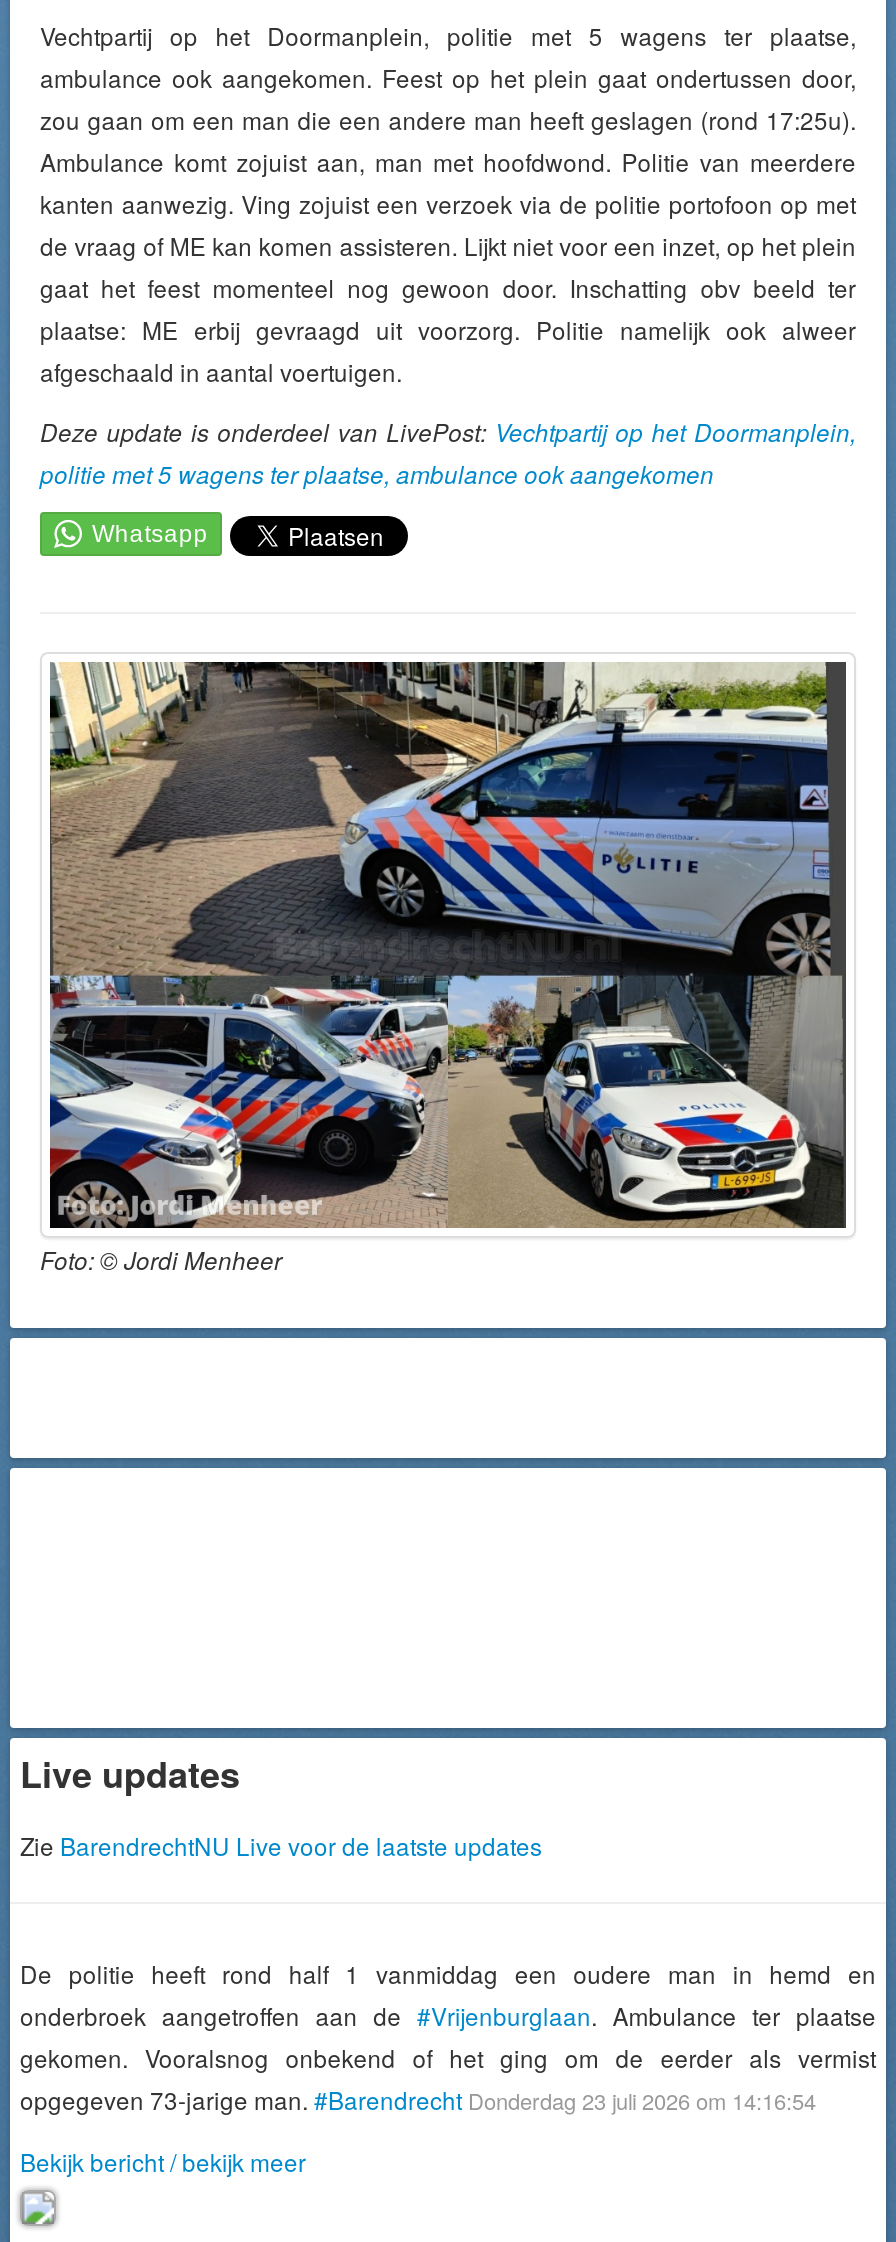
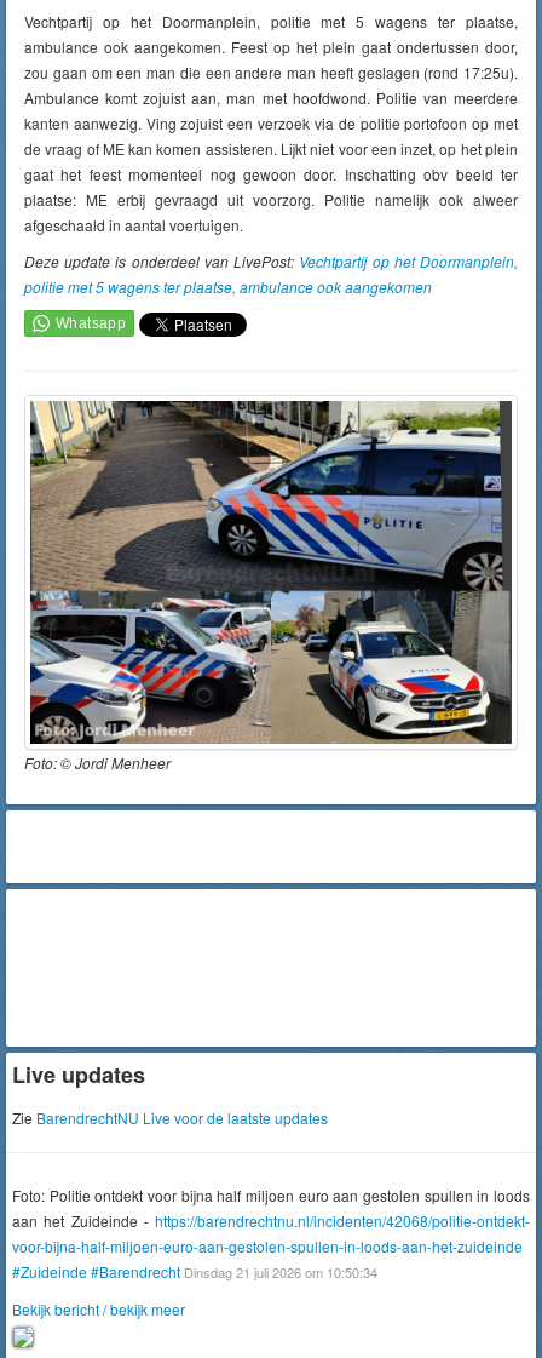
[20,1956,876,2116] De politie heeft rond half 1 vanmiddag een oudere man in hemd en | onderbroek aangetroffen aan de #Vrijenburglaan. Ambulance ter plaatse | gekomen. Vooralsnog onbekend of het ging om de eerder als vermist | opgegeven 73-jarige man. #Barendrecht Donderdag 23 juli 2026 om 14:16:54 -> [12,1185,530,1282] Foto: Politie ontdekt voor bijna half miljoen euro aan gestolen spullen in loods | aan het Zuideinde - https://barendrechtnu.nl/incidenten/42068/politie-ontdekt- | voor-bijna-half-miljoen-euro-aan-gestolen-spullen-in-loods-aan-het-zuideinde | #Zuideinde #Barendrecht Dinsdag 21 juli 2026 om 10:50:34

